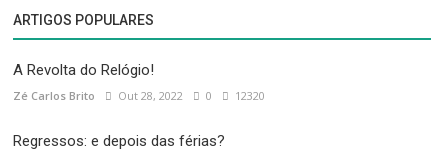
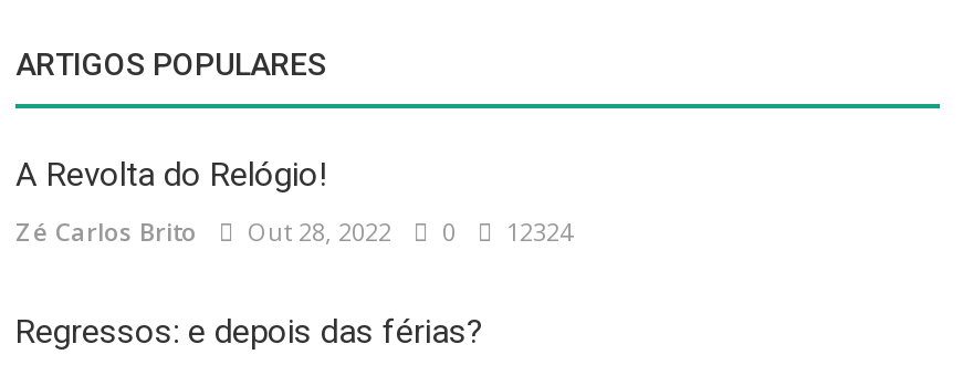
[229,88,265,103] 12320 -> [493,214,573,248] 12324

